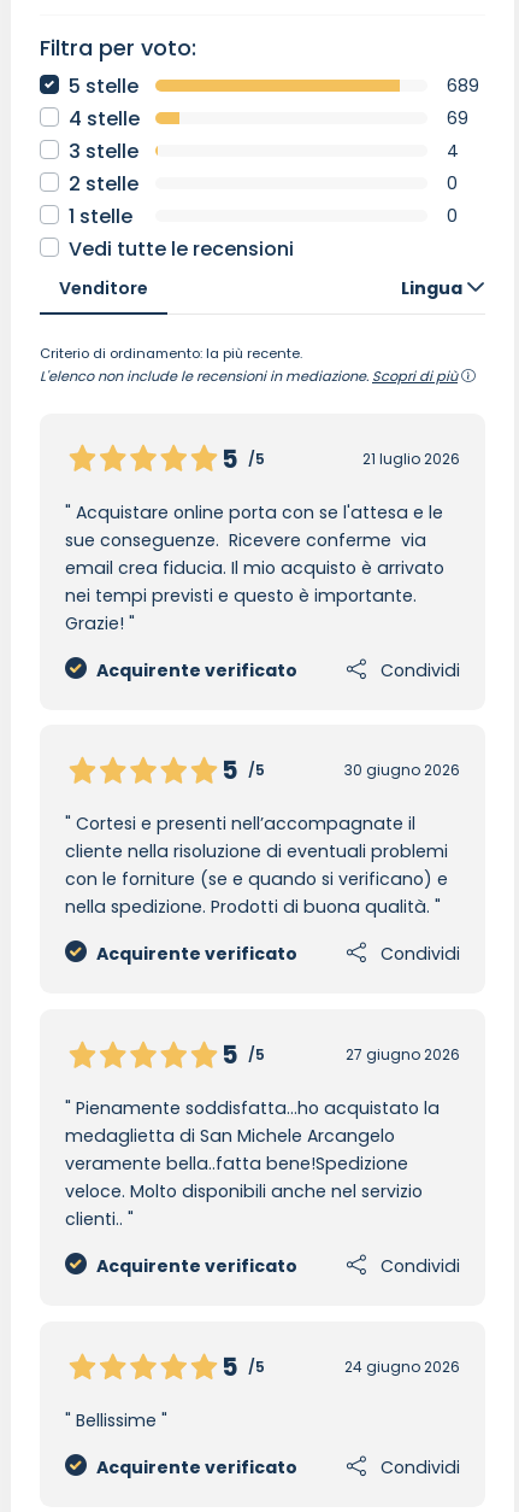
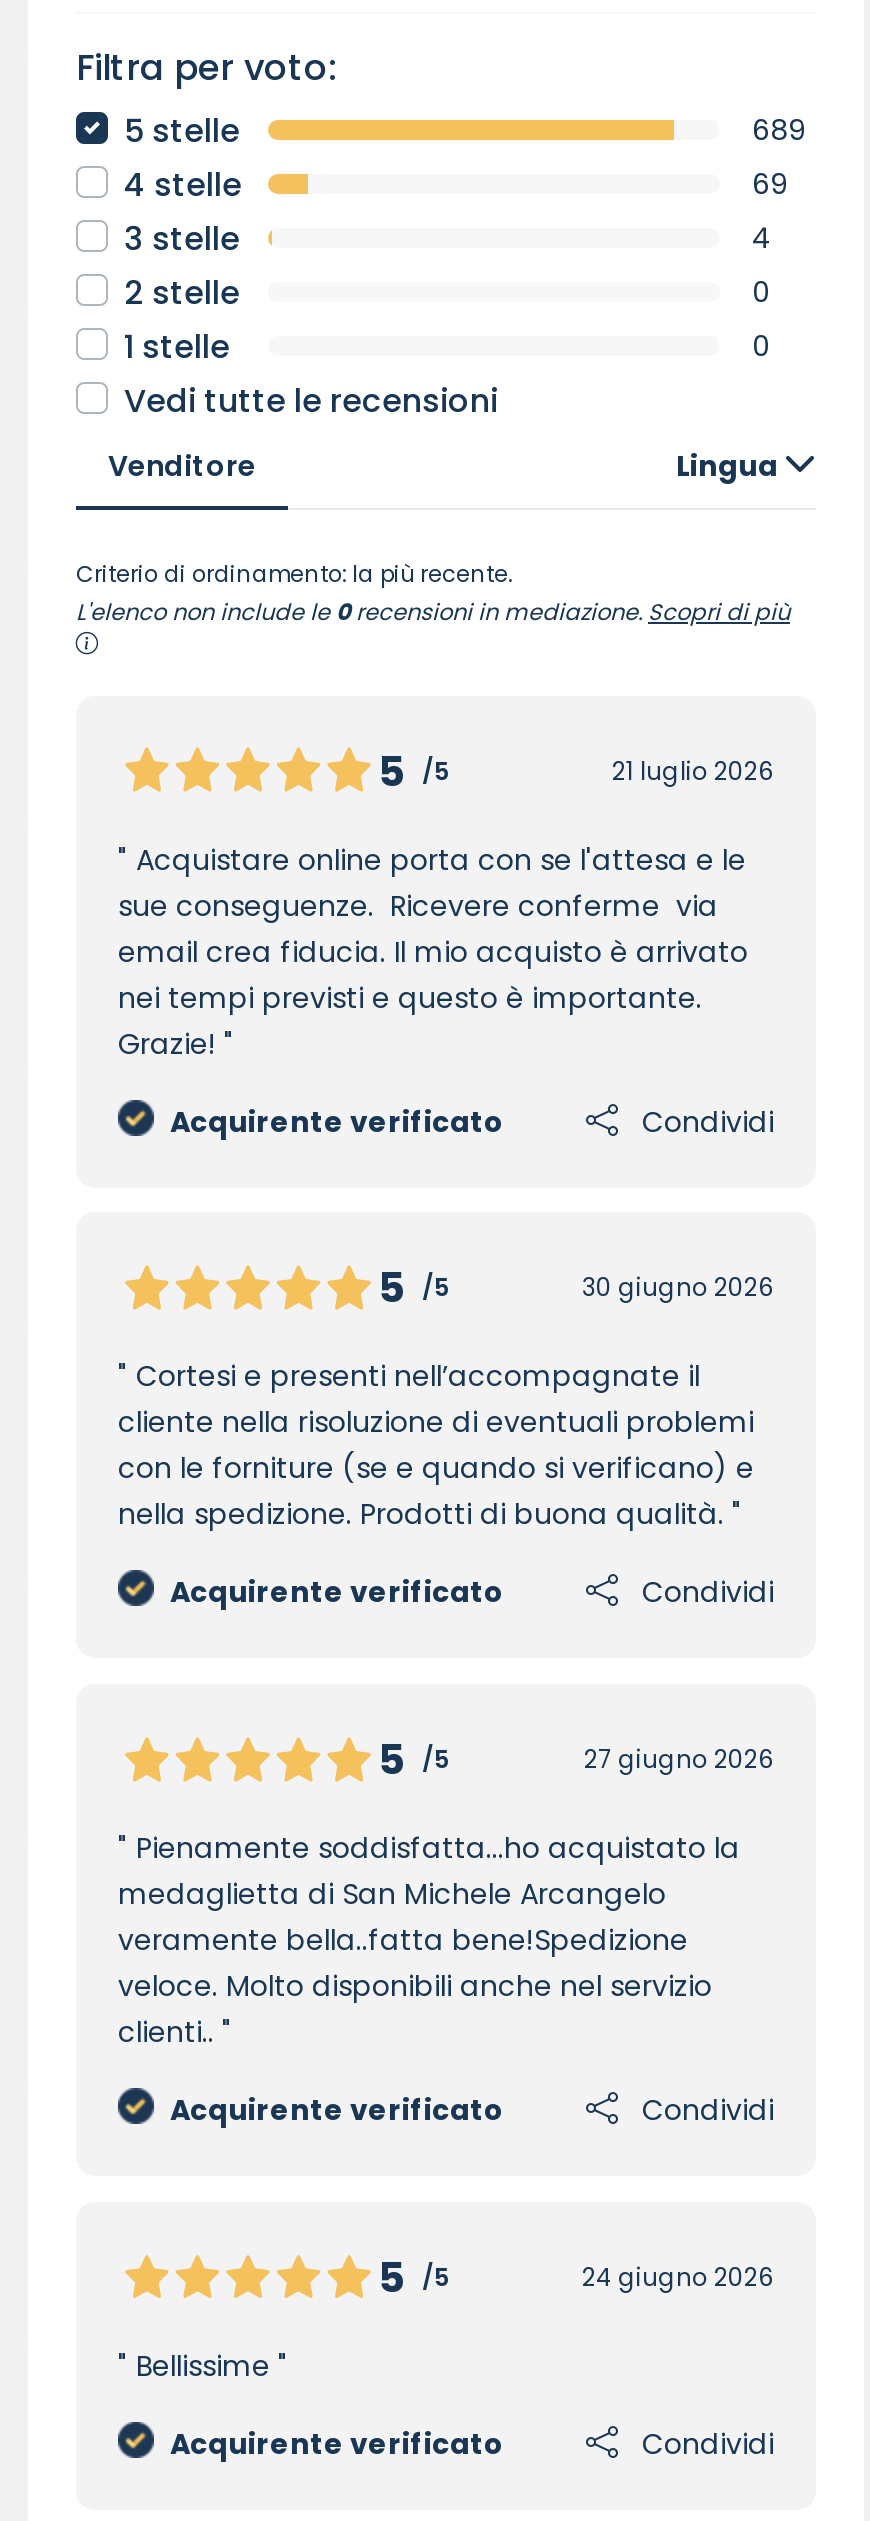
[40,366,458,386] L'elenco non include le recensioni in mediazione. Scopri di più -> [76,596,790,628] L'elenco non include le 0 recensioni in mediazione. Scopri di più

